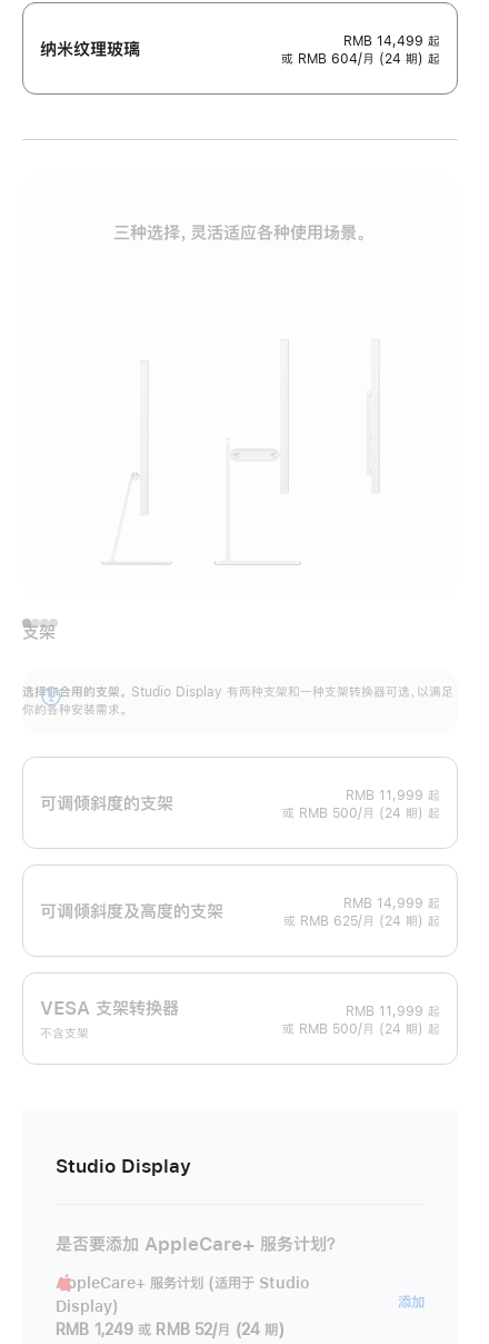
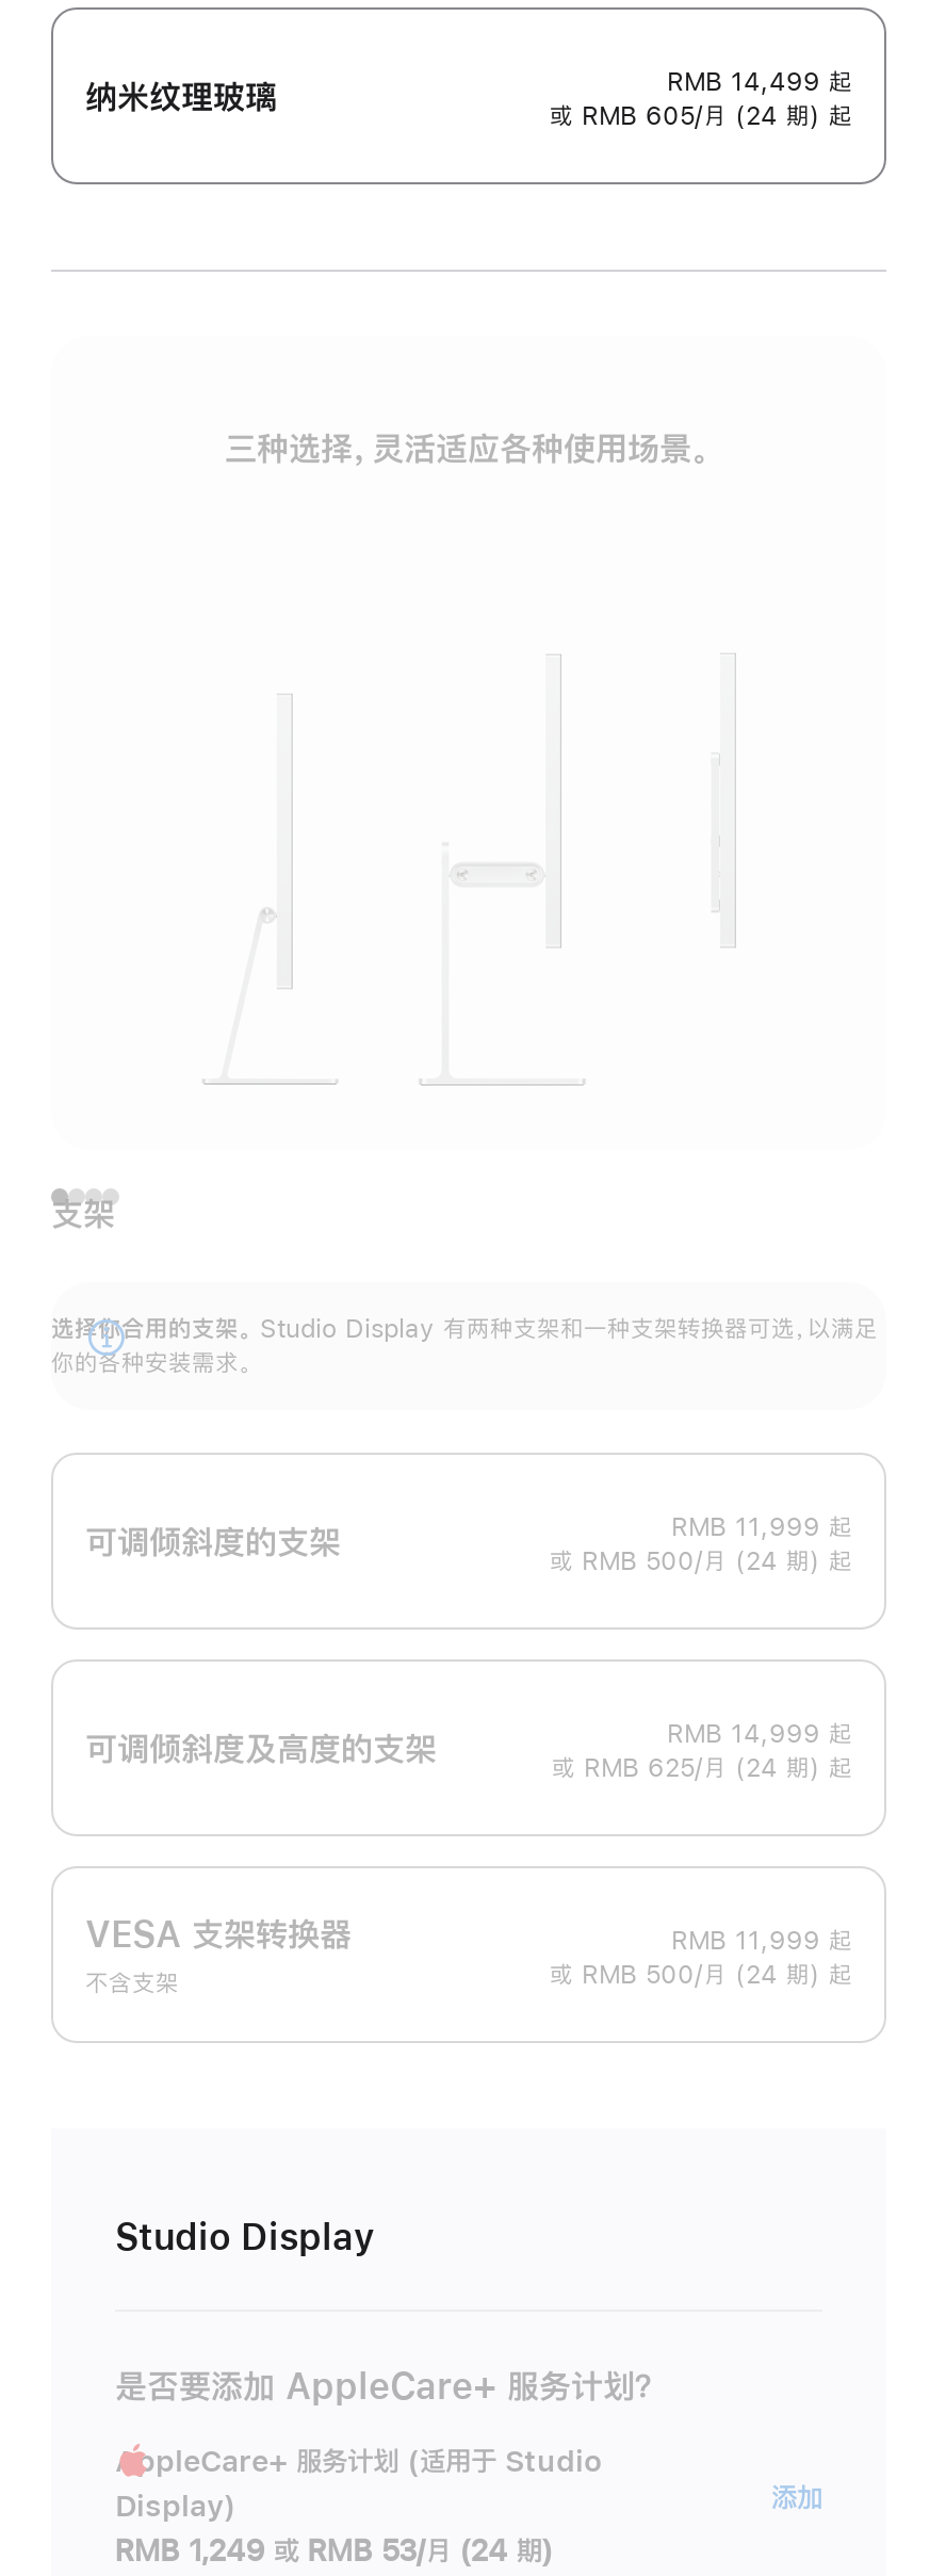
[281,53,440,66] 或 RMB 604/月 (24 期) 起 -> [550,104,852,129] 或 RMB 605/月 (24 期) 起
[56,1322,284,1338] RMB 1,249 或 RMB 52/月 (24 期) -> [115,2536,553,2566] RMB 1,249 或 RMB 53/月 (24 期)

